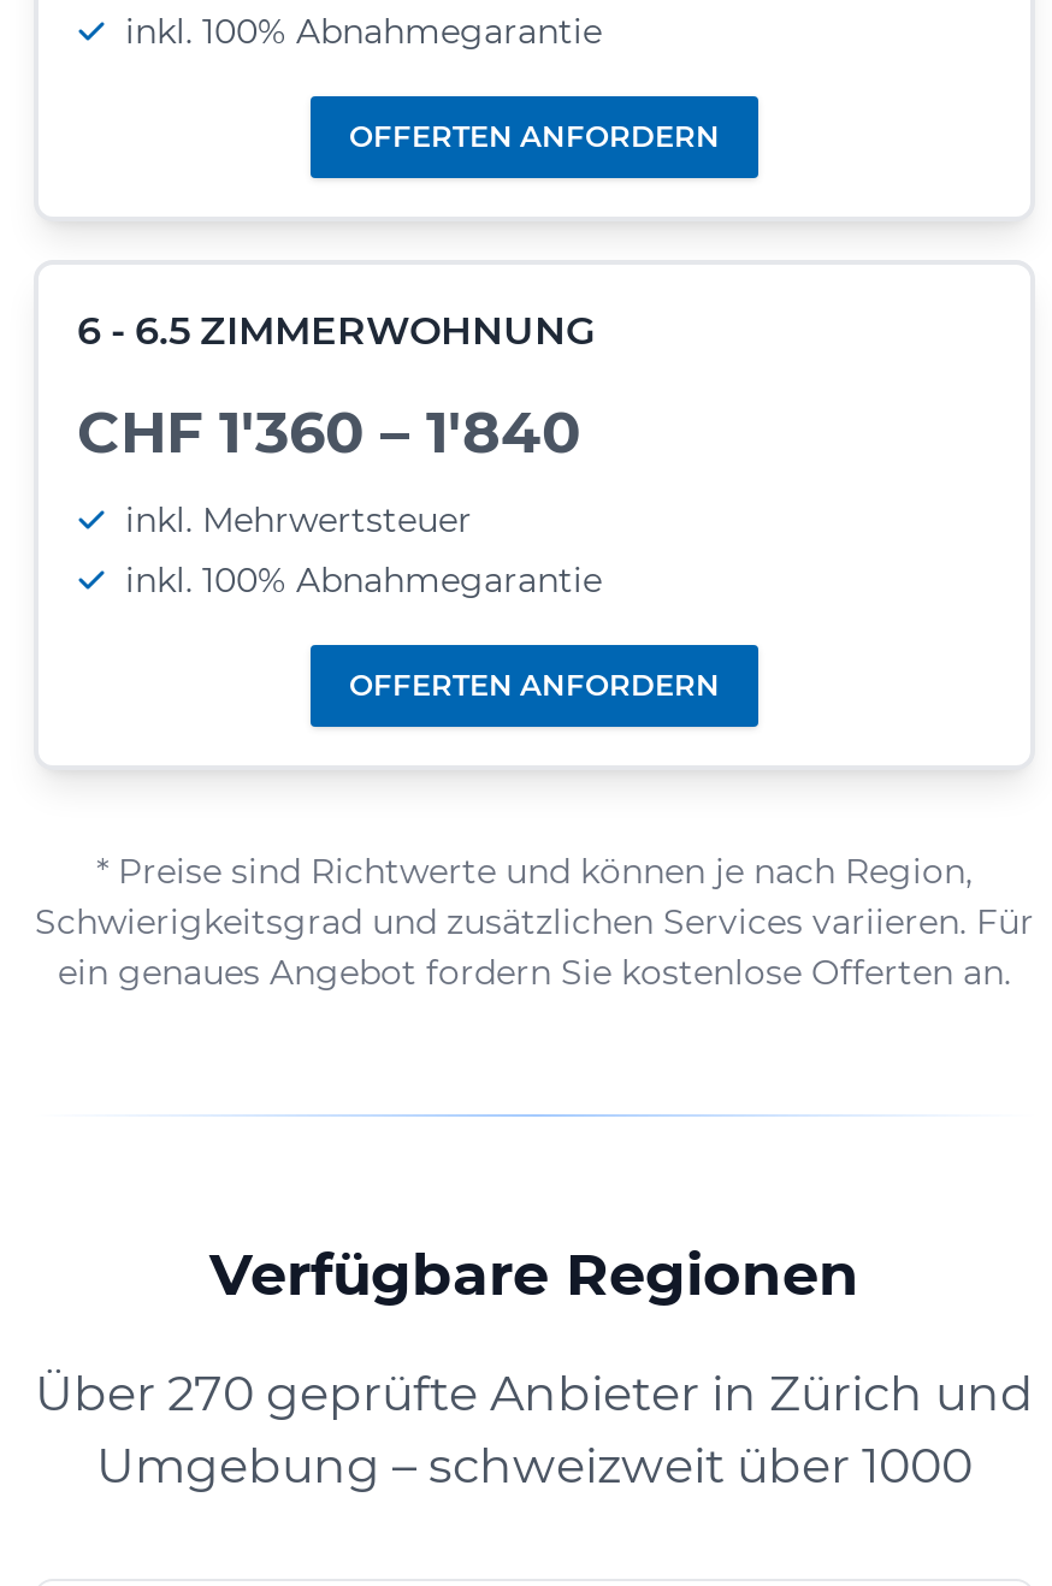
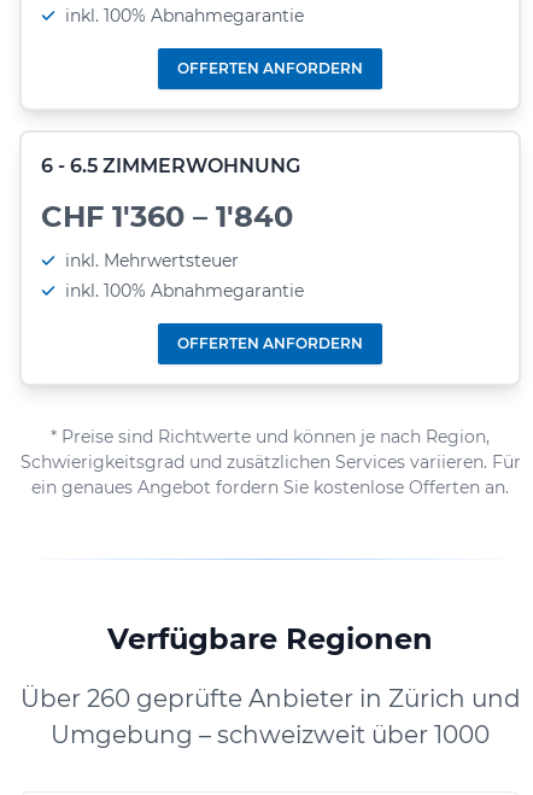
[35,1364,1034,1422] Über 270 geprüfte Anbieter in Zürich und -> [20,684,520,713] Über 260 geprüfte Anbieter in Zürich und

